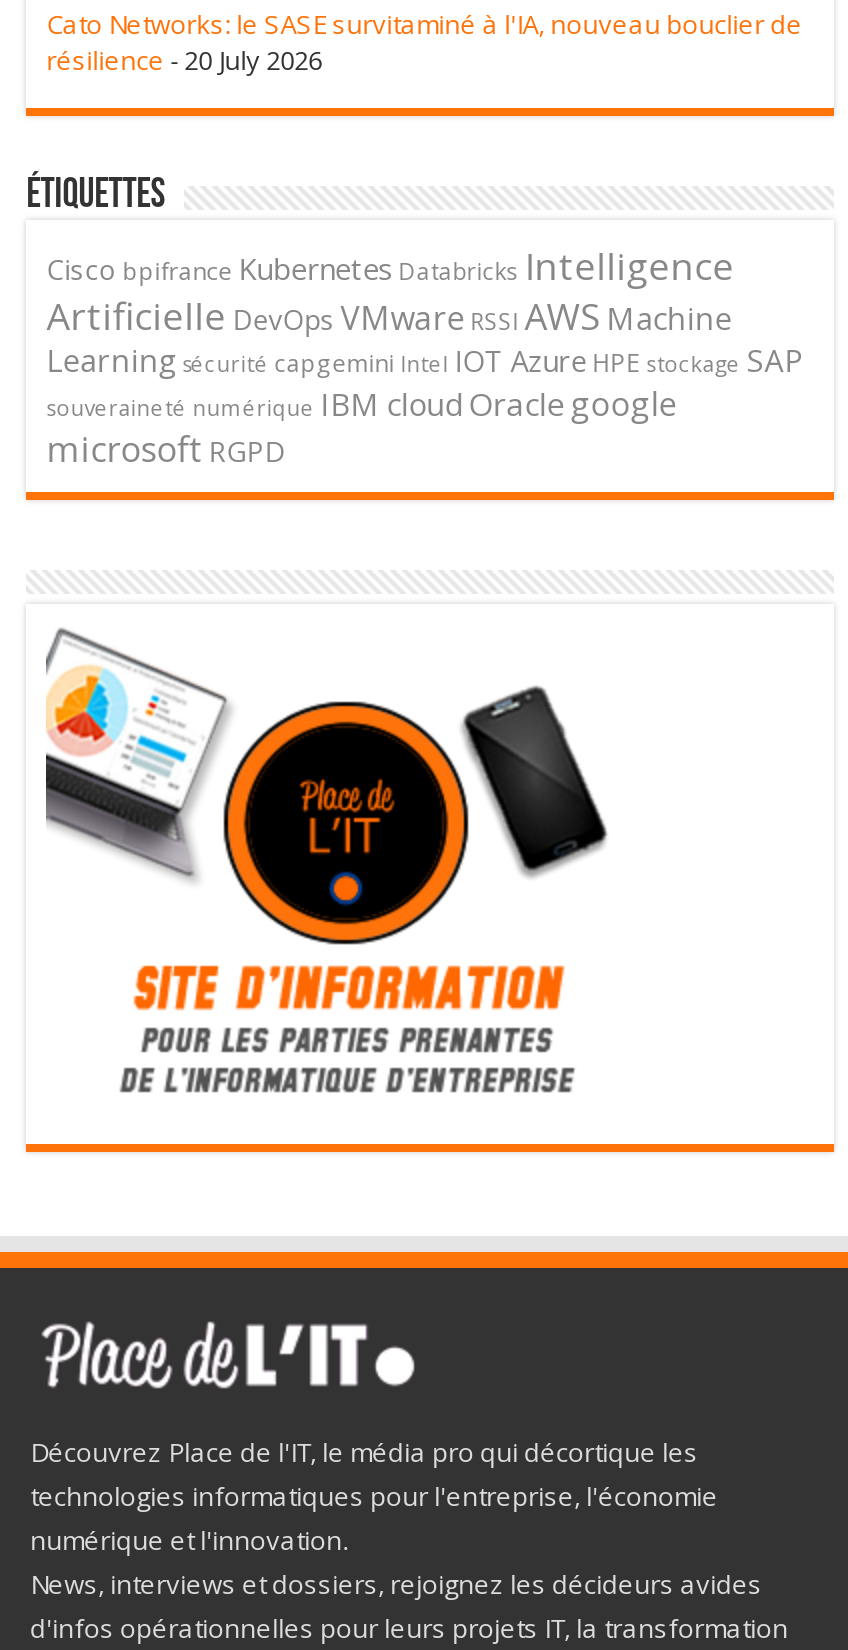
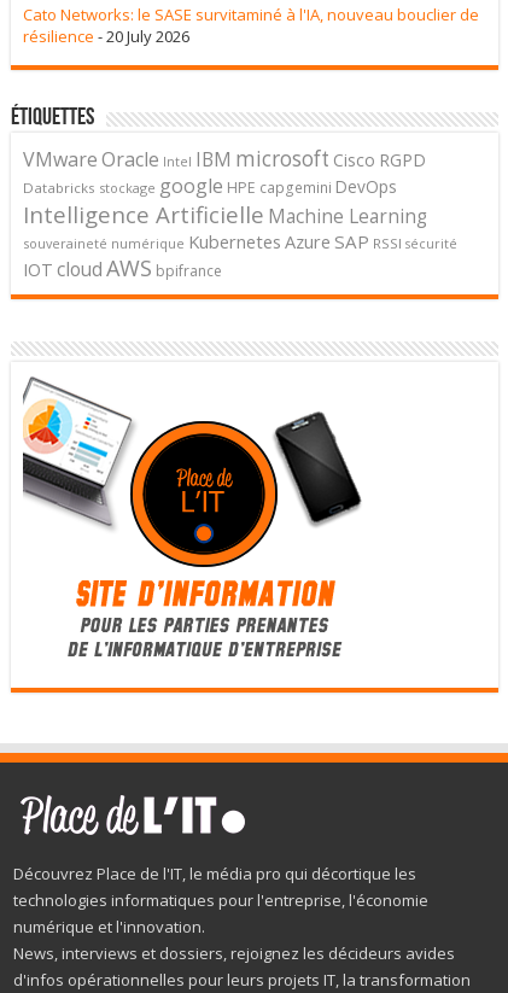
[46,240,804,472] Cisco bpifrance Kubernetes Databricks Intelligence | Artificielle DevOps VMware RSSI AWS Machine | Learning sécurité capgemini Intel IOT Azure HPE stockage SAP | souveraineté numérique IBM cloud Oracle google | microsoft RGPD -> [23,145,458,282] VMware Oracle Intel IBM microsoft Cisco RGPD | Databricks stockage google HPE capgemini DevOps | Intelligence Artificielle Machine Learning | souveraineté numérique Kubernetes Azure SAP RSSI sécurité | IOT cloud AWS bpifrance

